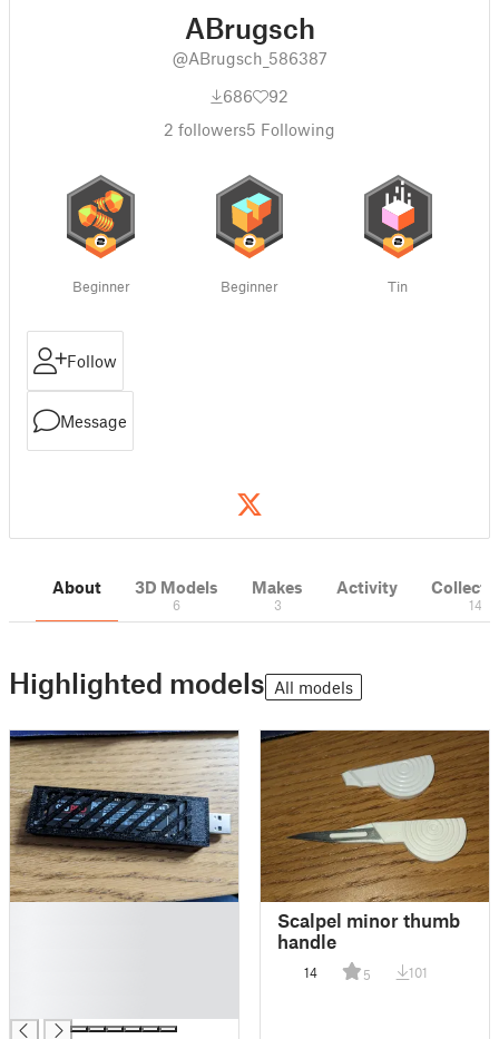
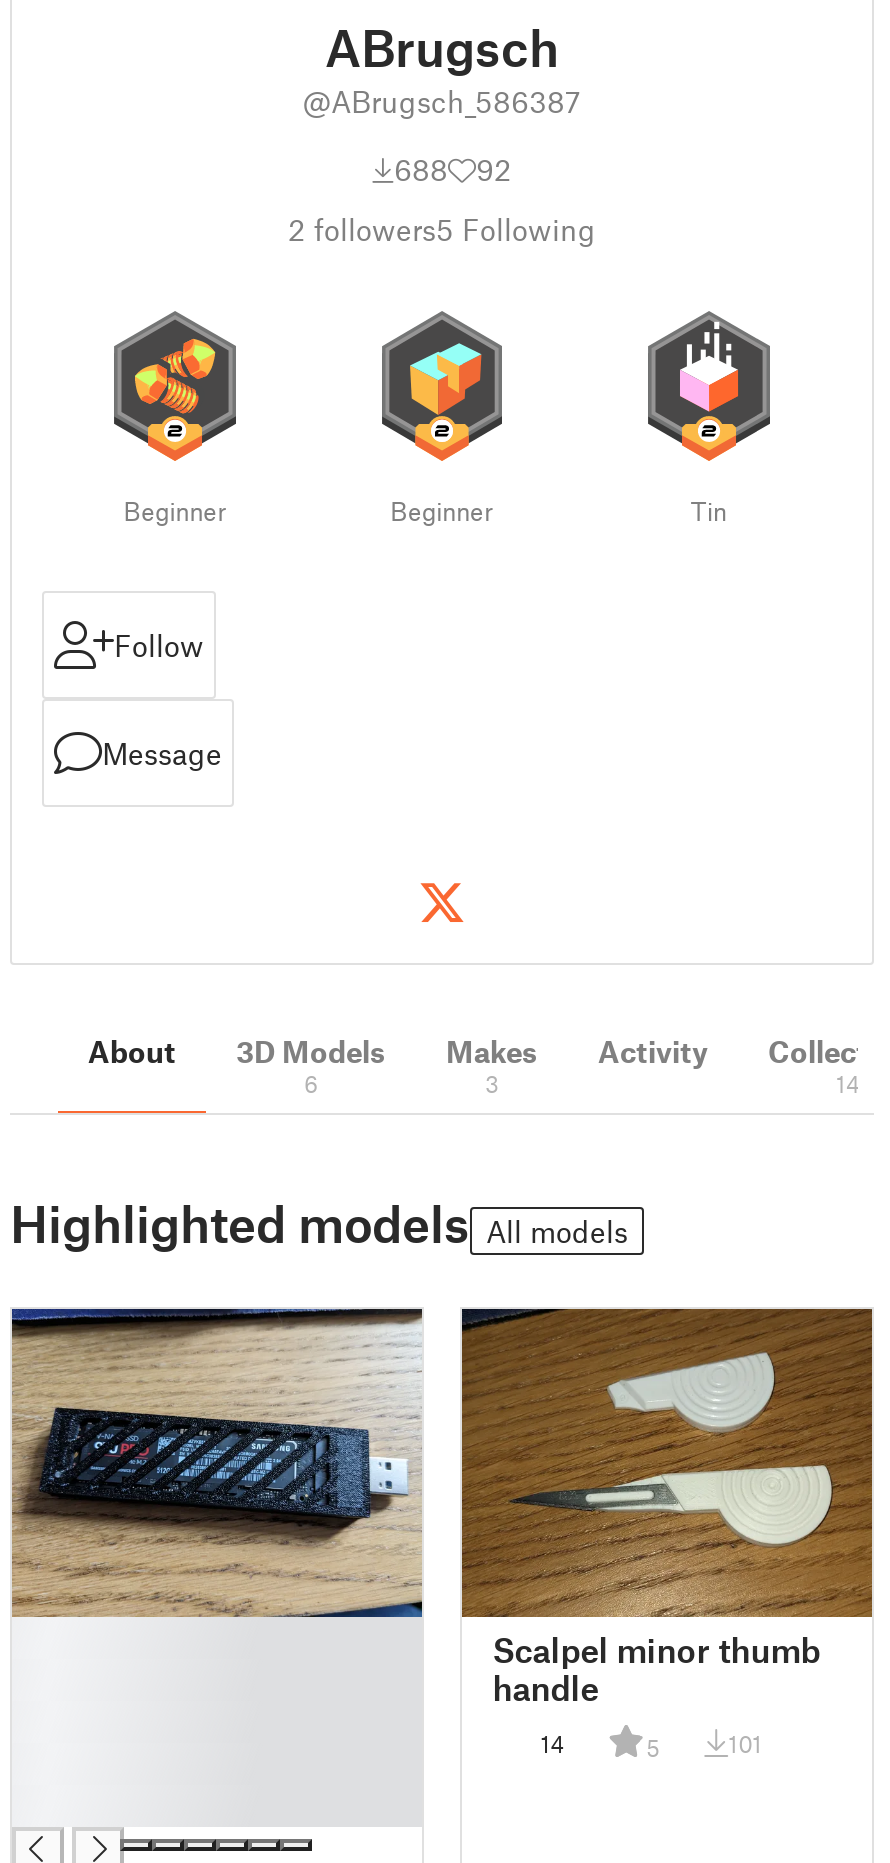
[223,86,288,106] 686 92 -> [394,151,512,187] 688 92

